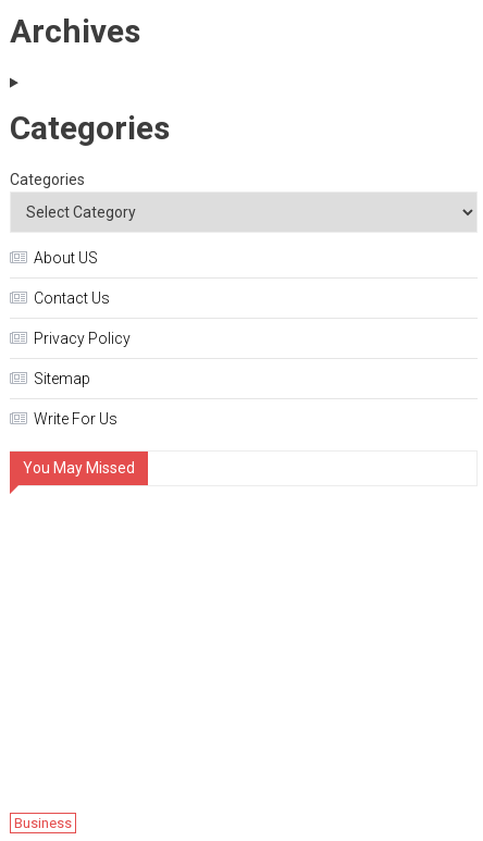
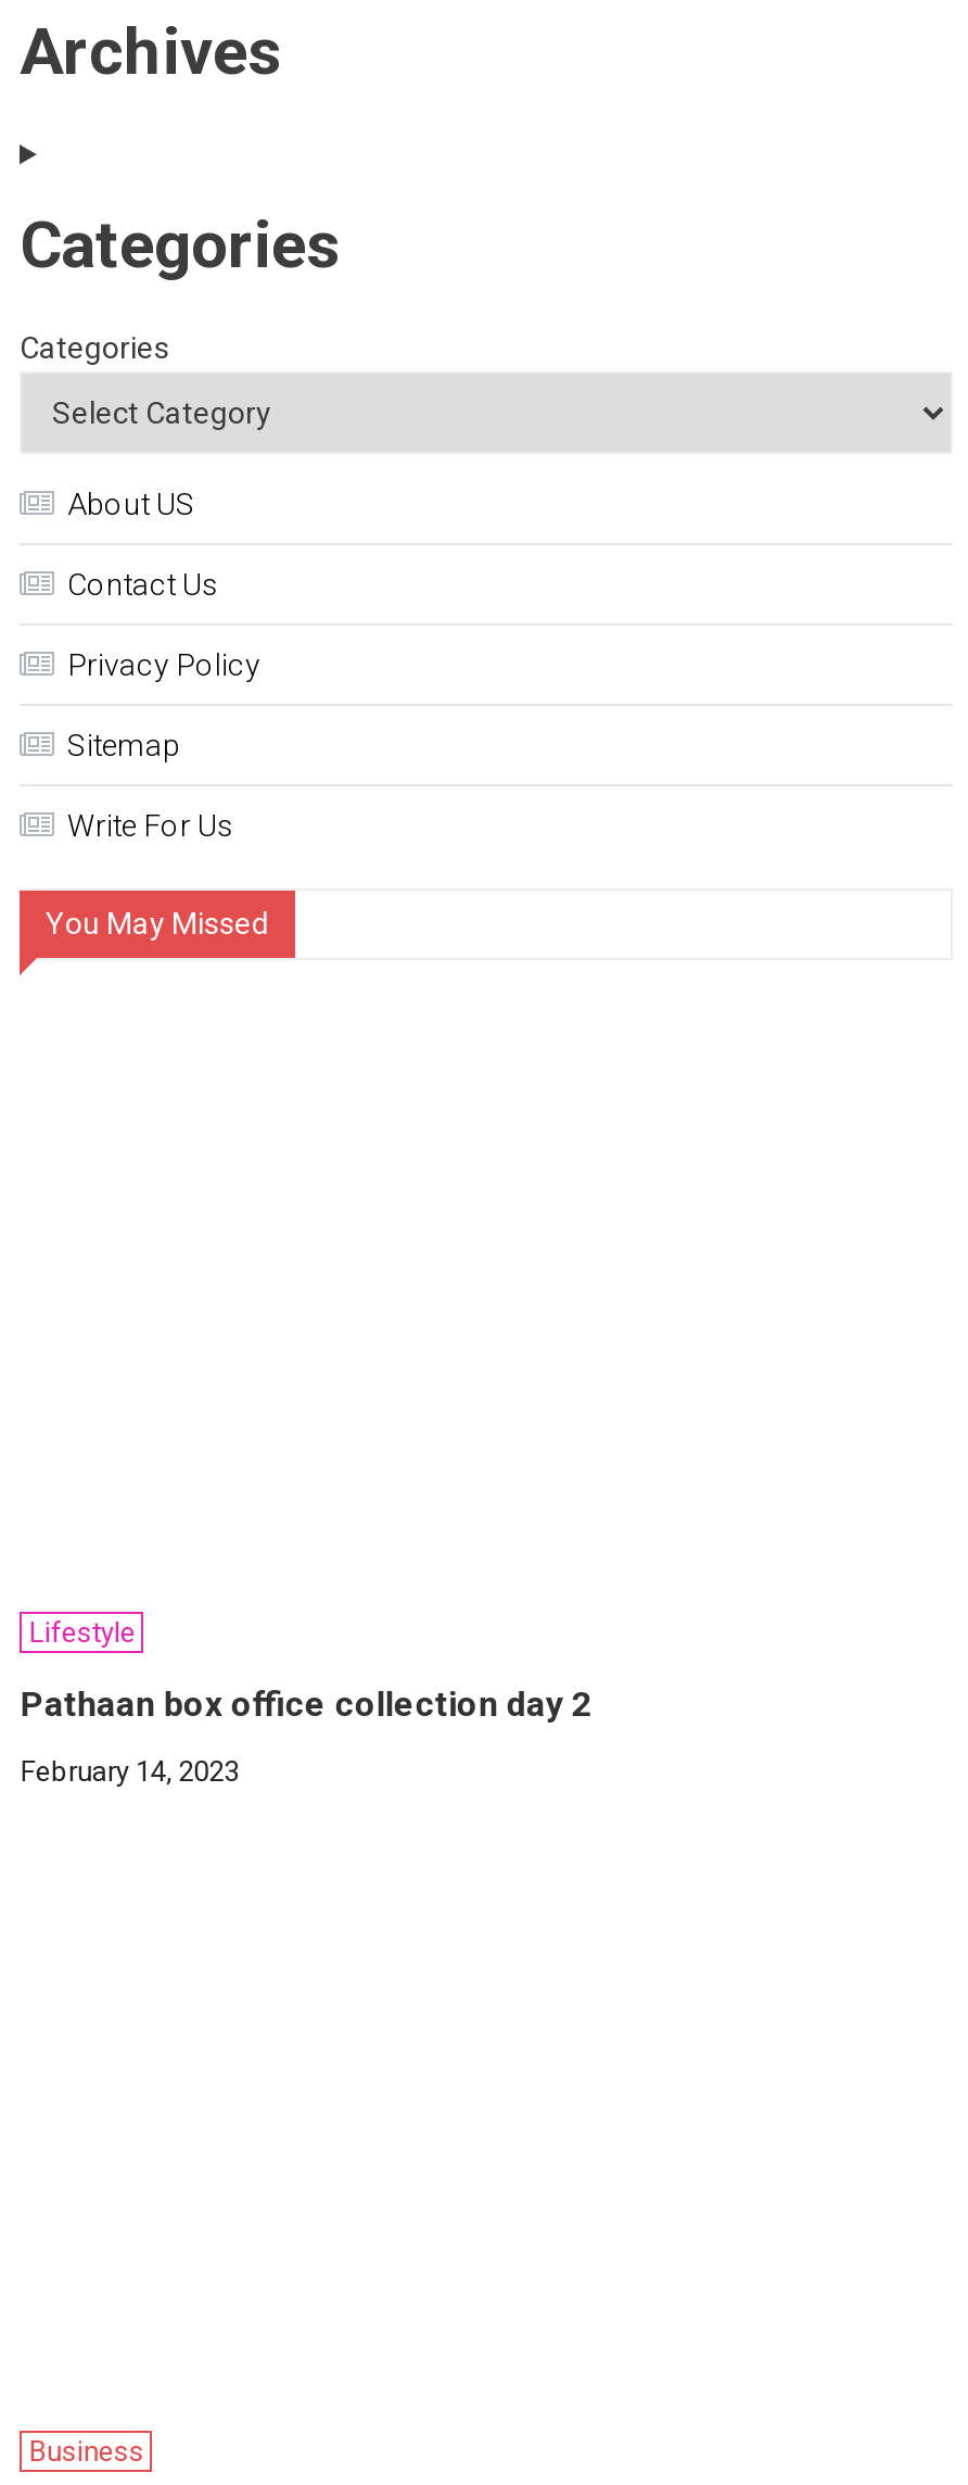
none -> [20,1615,591,1787] Lifestyle | Pathaan box office collection day 2 | February 14, 2023

